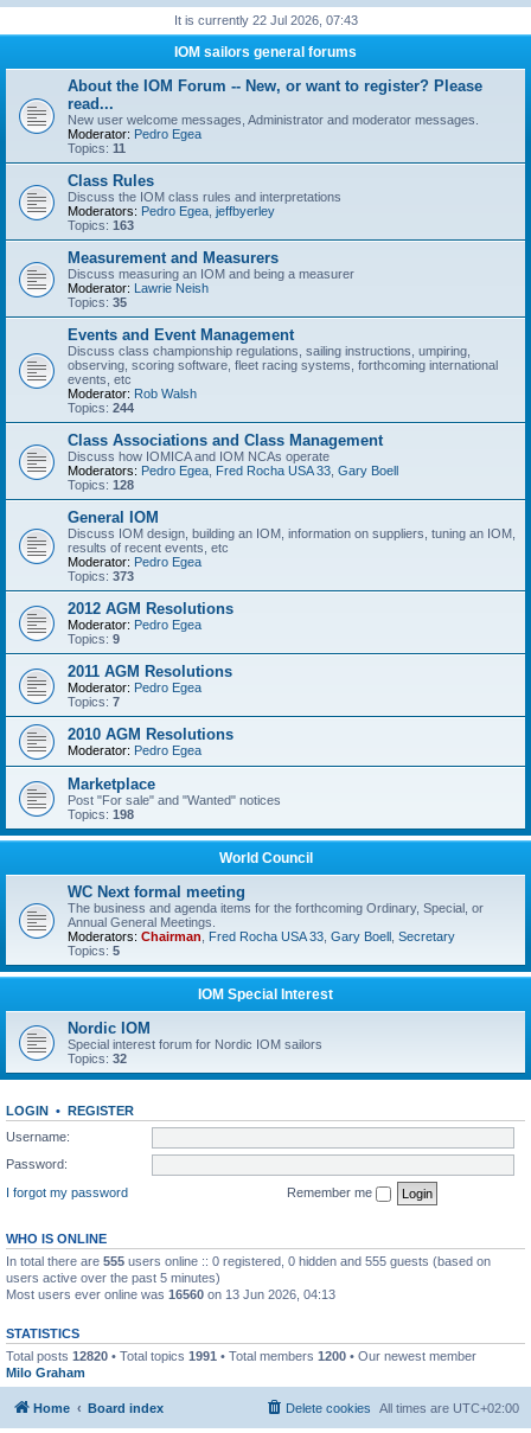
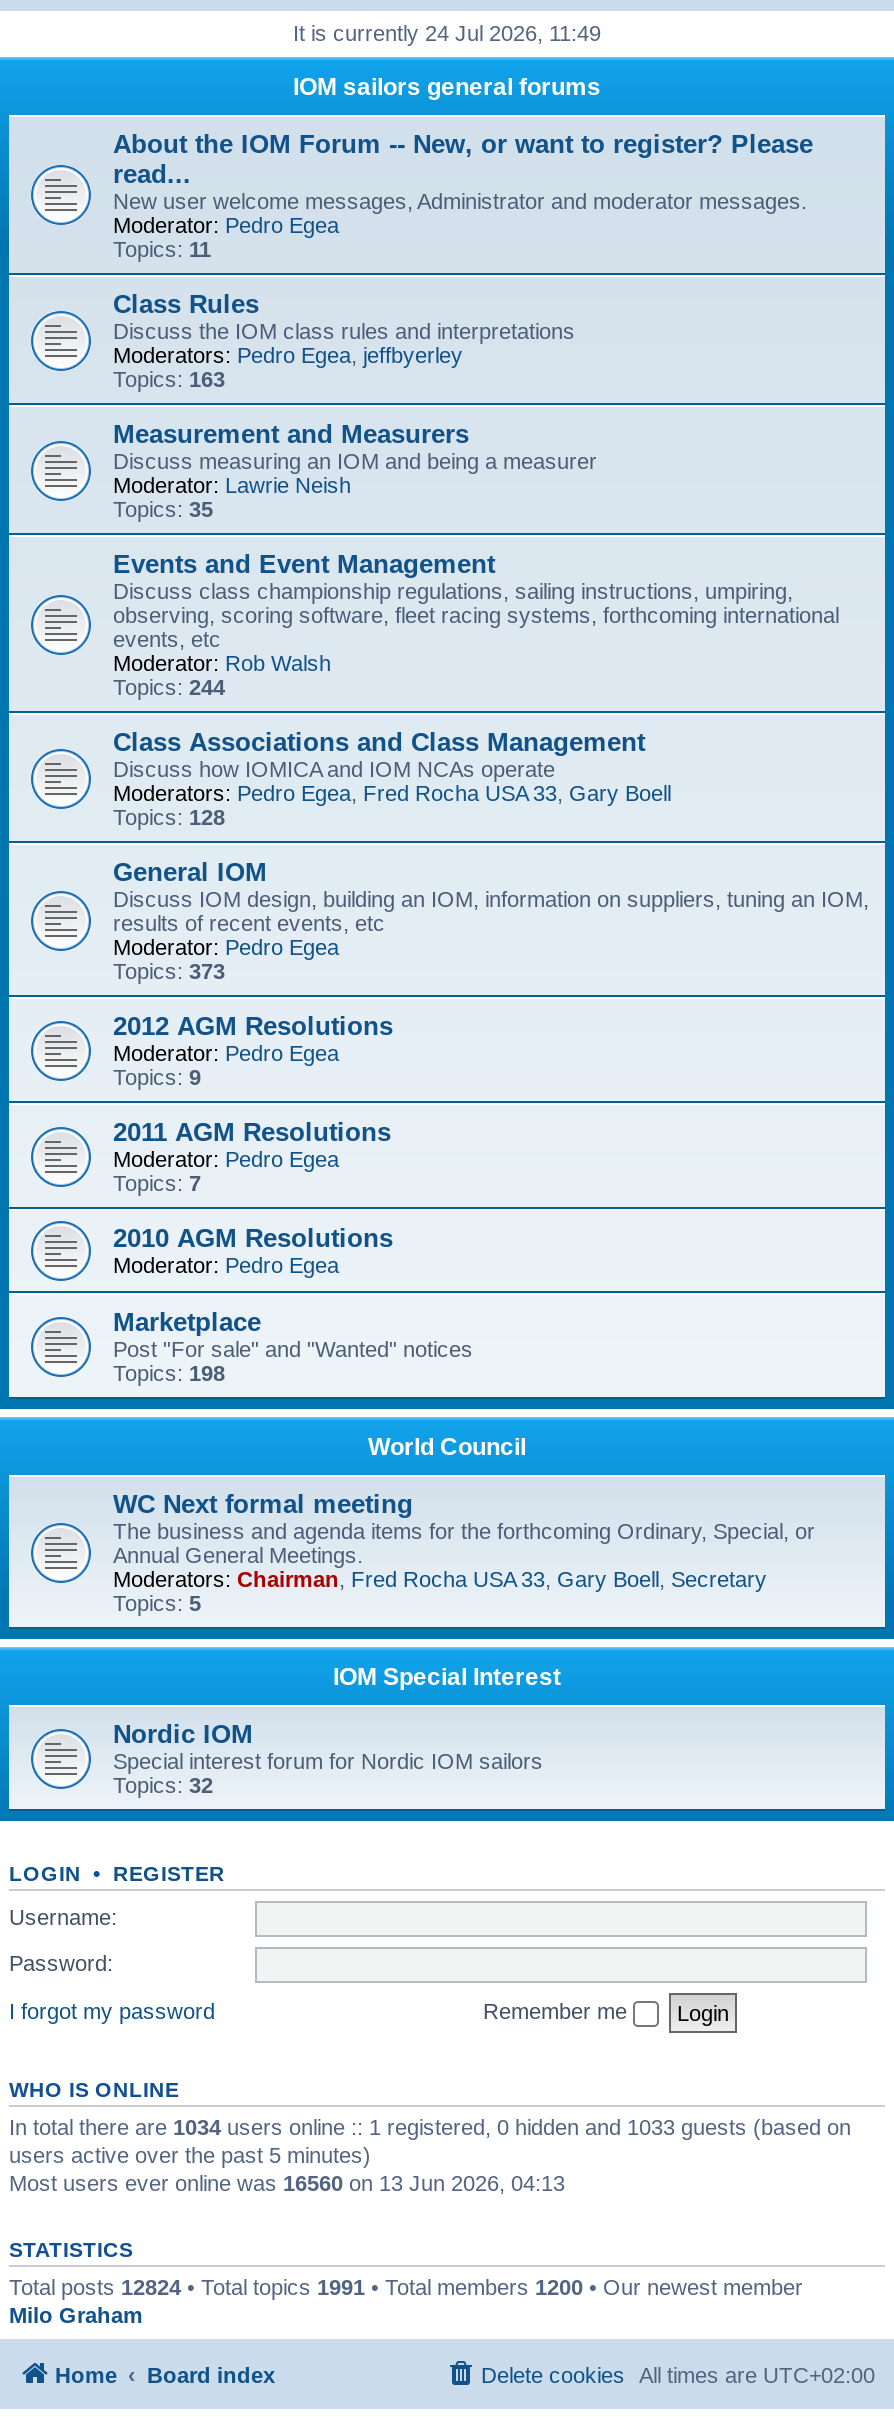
[174,13,357,27] It is currently 22 Jul 2026, 07:43 -> [293,21,601,45] It is currently 24 Jul 2026, 11:49
[6,1253,491,1268] In total there are 555 users online :: 0 registered, 0 hidden and 555 guests (based on -> [9,2114,851,2138] In total there are 1034 users online :: 1 registered, 0 hidden and 1033 guests (based on
[6,1348,476,1362] Total posts 12820 • Total topics 1991 • Total members 1200 • Our newest member -> [9,2274,803,2298] Total posts 12824 • Total topics 1991 • Total members 1200 • Our newest member

